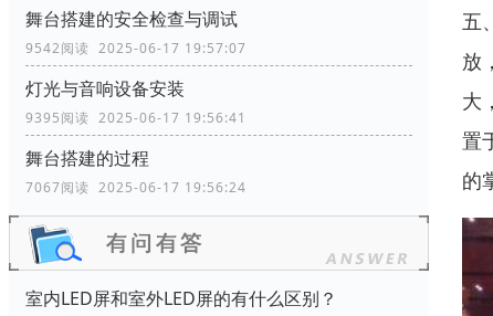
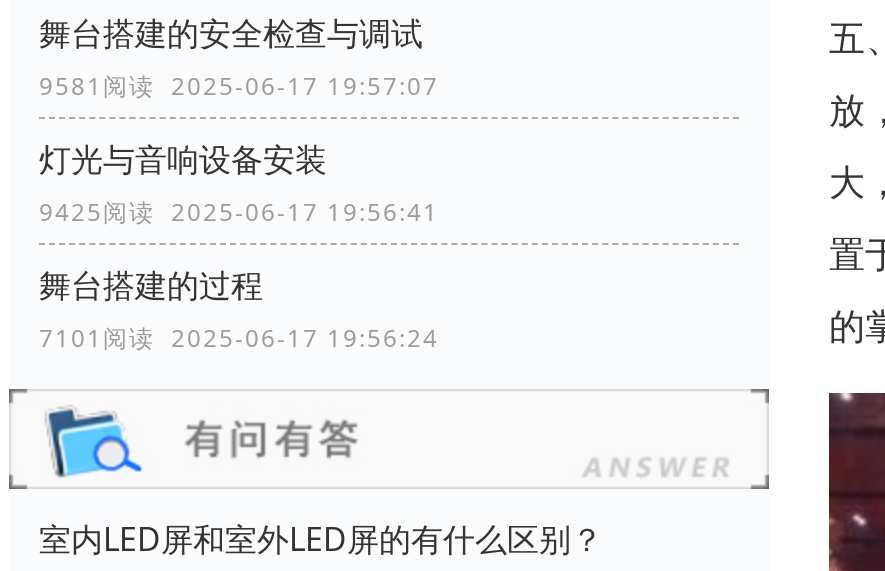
[25,39,246,58] 9542阅读 2025-06-17 19:57:07 -> [39,69,439,103] 9581阅读 2025-06-17 19:57:07
[25,109,246,127] 9395阅读 2025-06-17 19:56:41 -> [39,195,439,229] 9425阅读 2025-06-17 19:56:41
[25,178,246,197] 7067阅读 2025-06-17 19:56:24 -> [39,321,439,355] 7101阅读 2025-06-17 19:56:24

